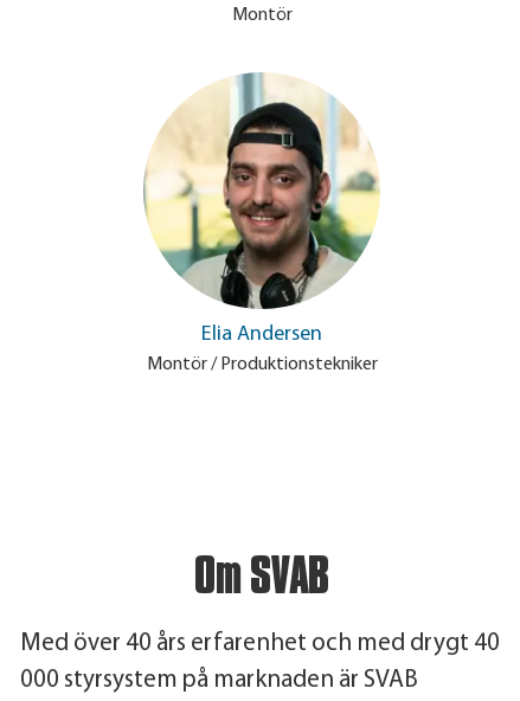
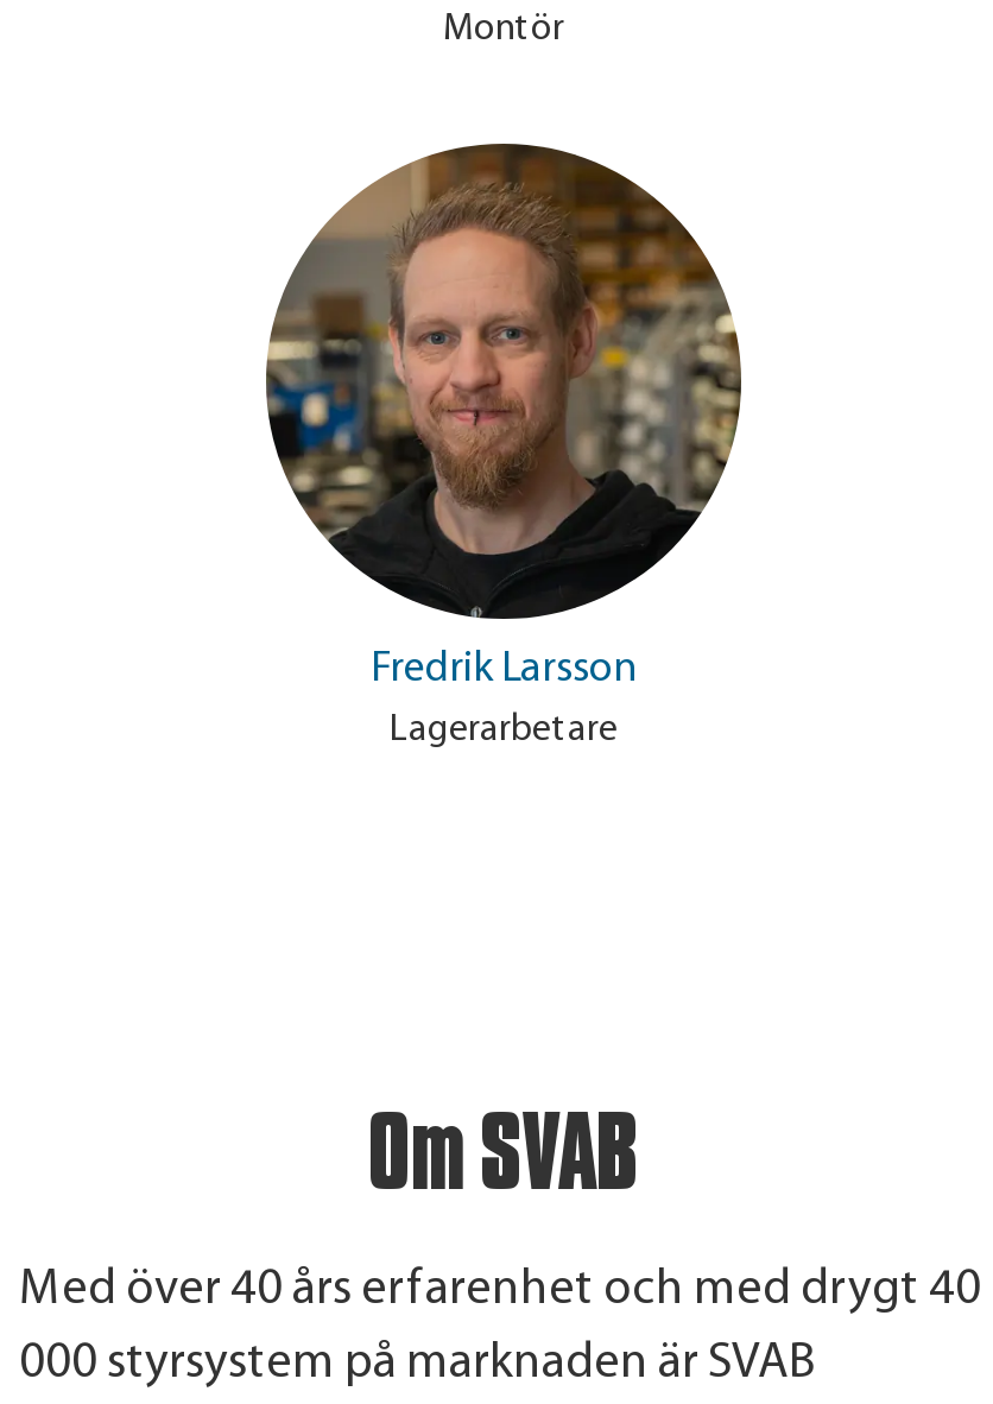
[145,72,380,374] [image] | Elia Andersen | Montör / Produktionstekniker -> [266,141,744,750] [image] | Fredrik Larsson | Lagerarbetare

